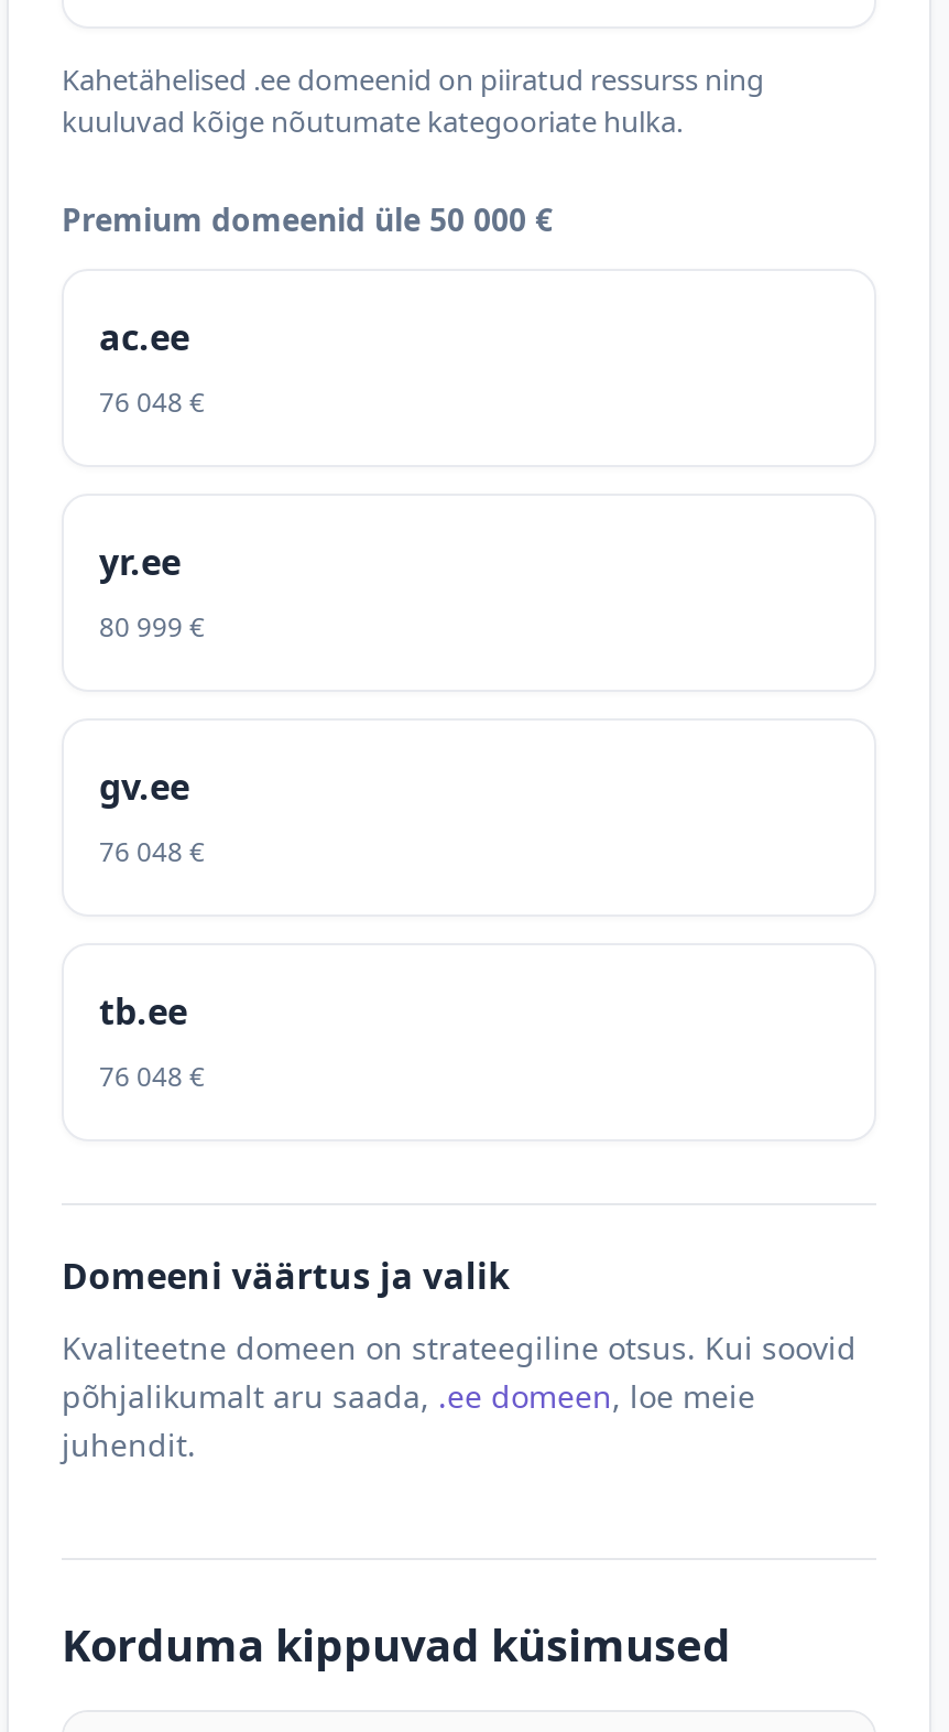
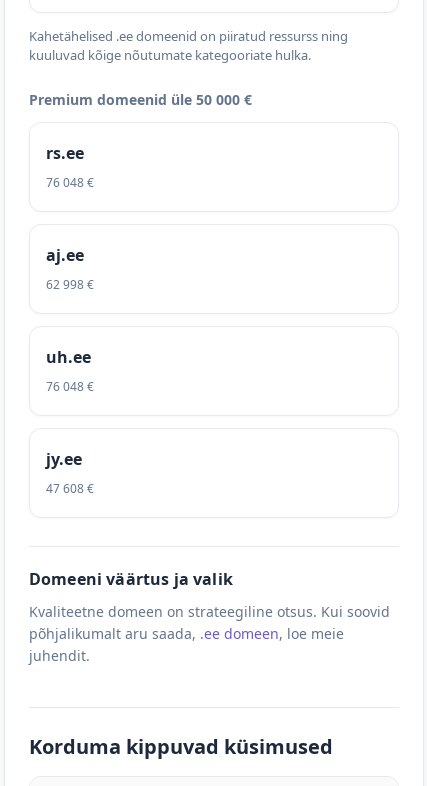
[99,313,189,361] ac.ee -> [46,142,84,164] rs.ee
[99,538,181,586] yr.ee -> [46,244,84,266] aj.ee
[99,608,205,646] 80 999 € -> [46,276,94,293] 62 998 €
[99,762,189,811] gv.ee -> [46,346,91,368] uh.ee
[99,987,187,1036] tb.ee -> [46,448,82,470] jy.ee
[99,1058,205,1095] 76 048 € -> [46,480,94,497] 47 608 €

